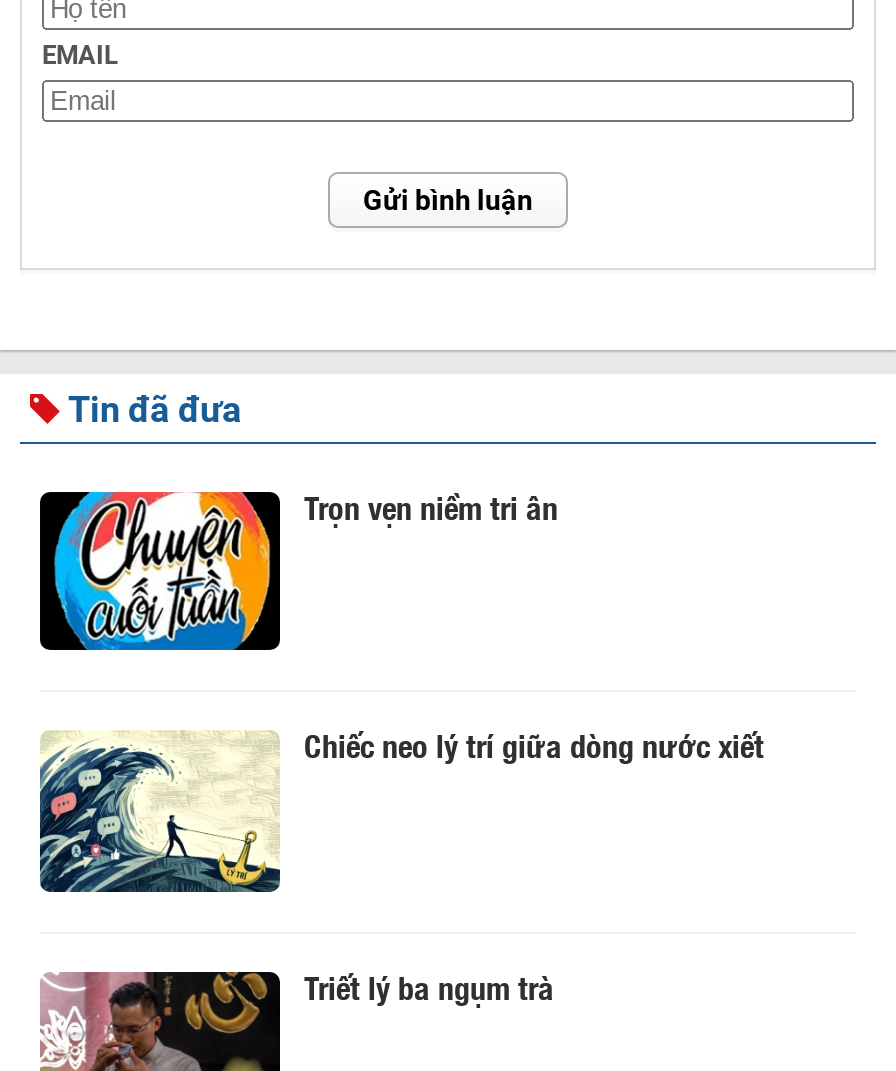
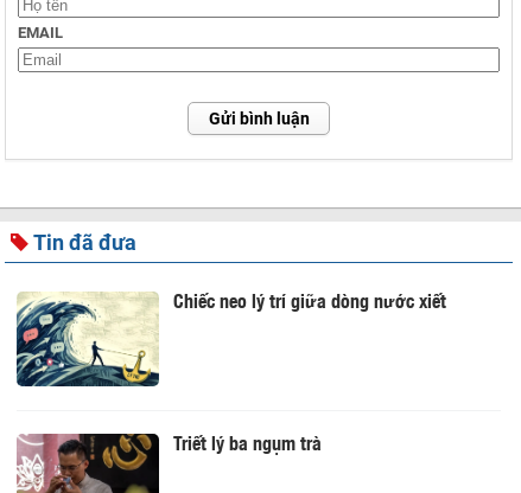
[38,482,558,652] [image] | Trọn vẹn niềm tri ân -> none

